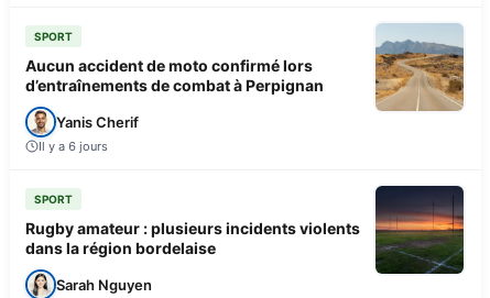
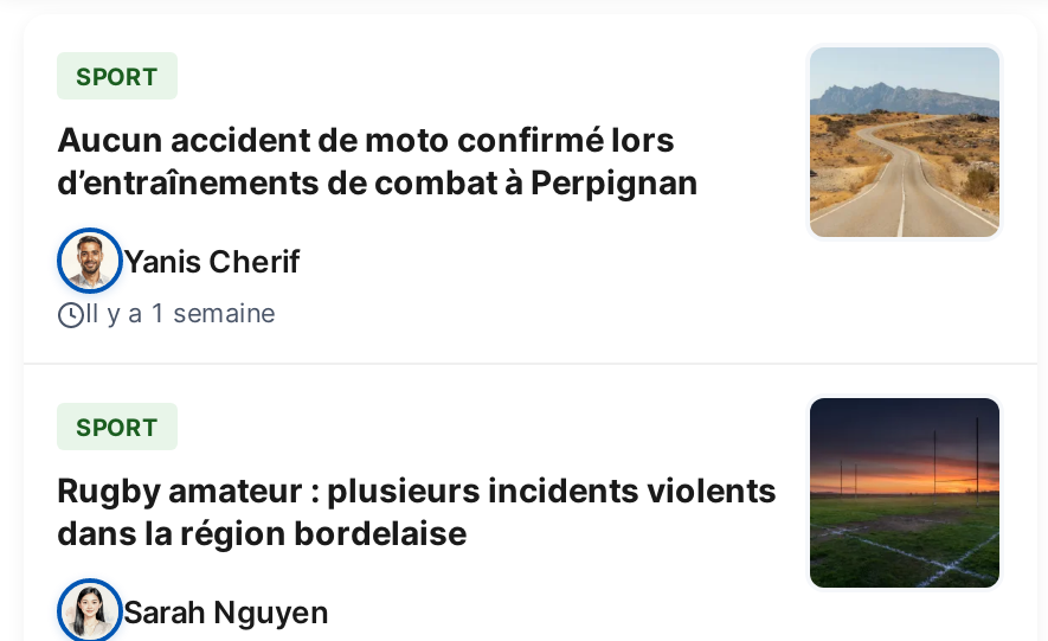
[39,138,108,154] Il y a 6 jours -> [85,296,275,330] Il y a 1 semaine

